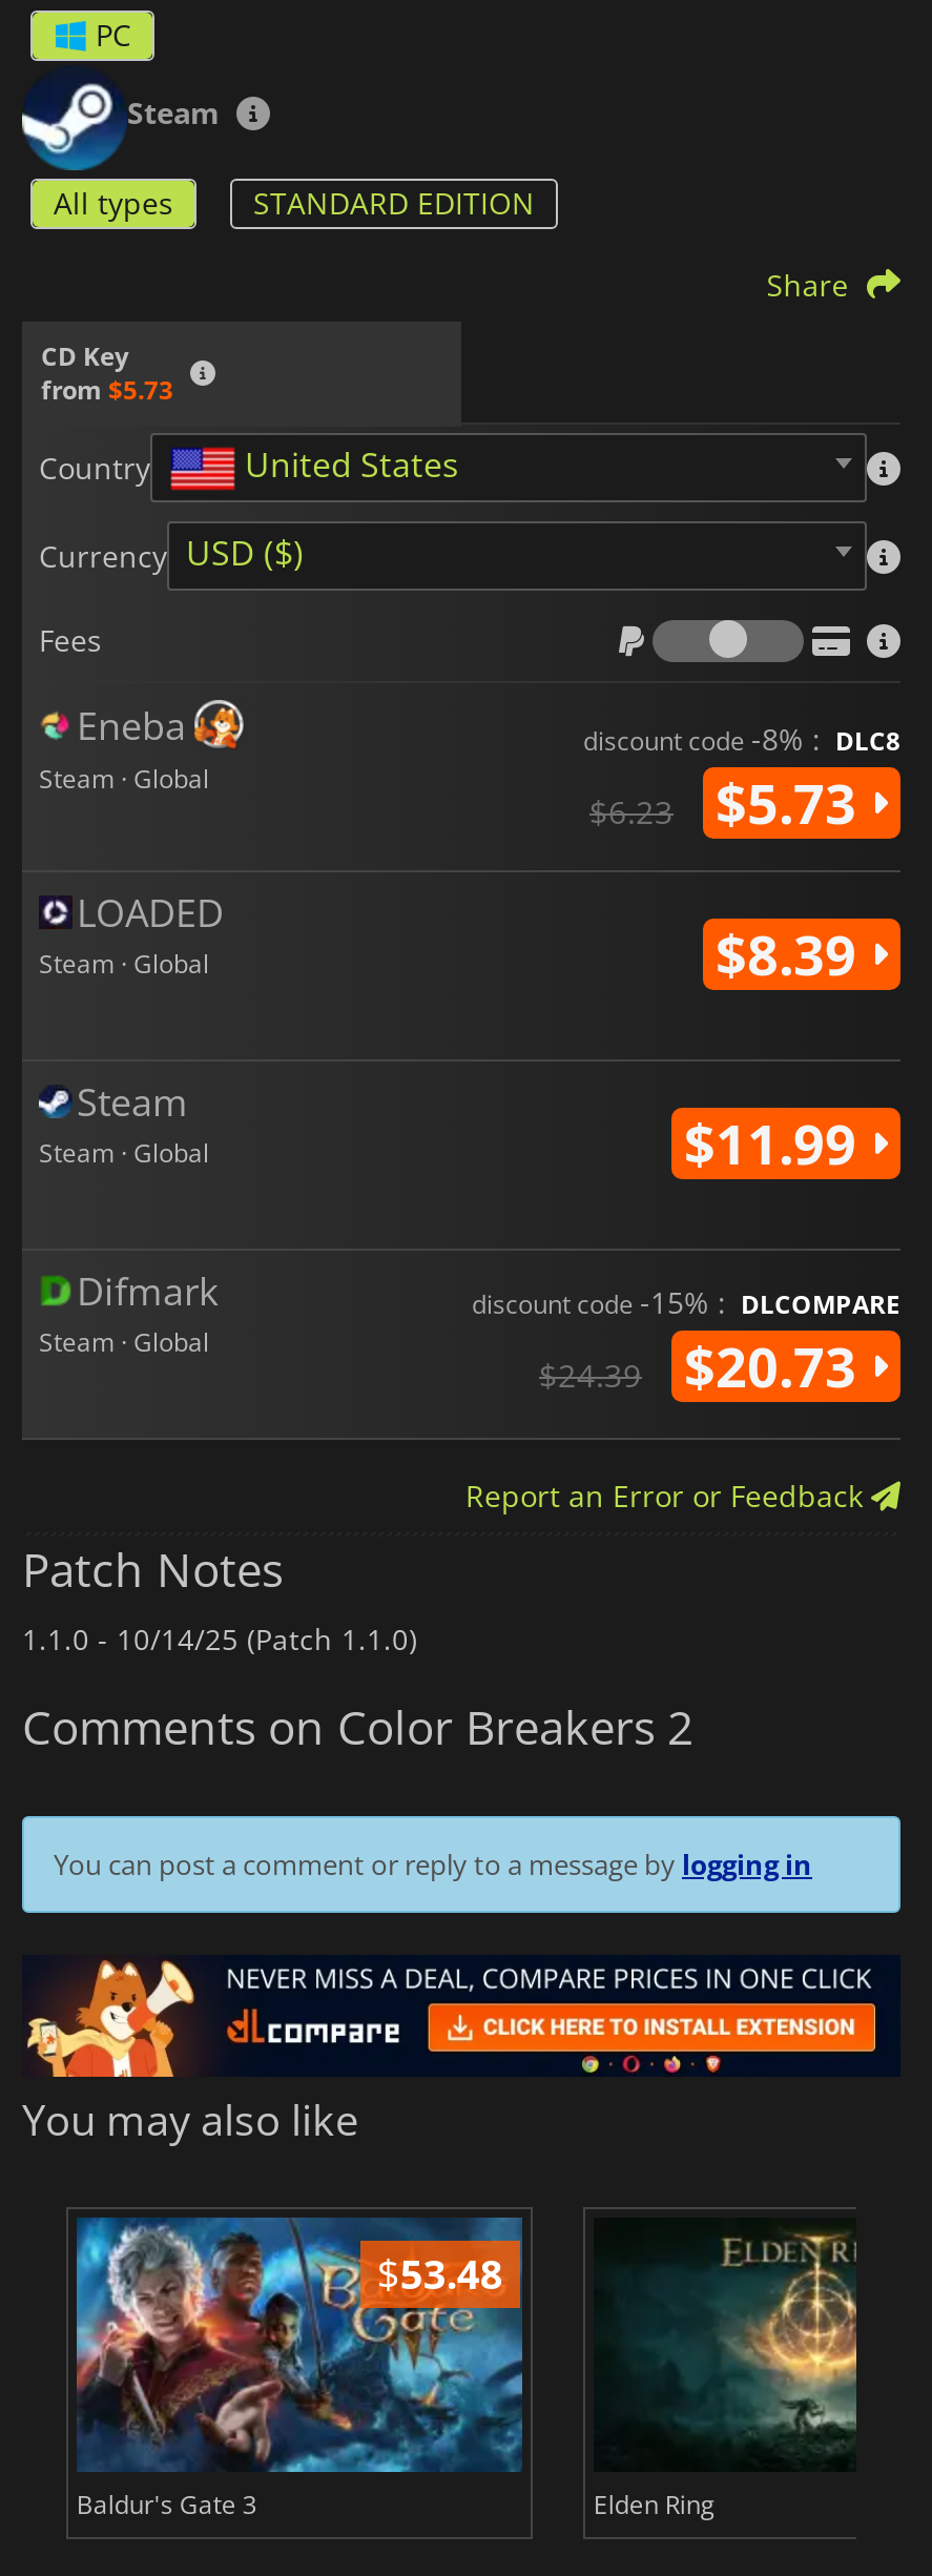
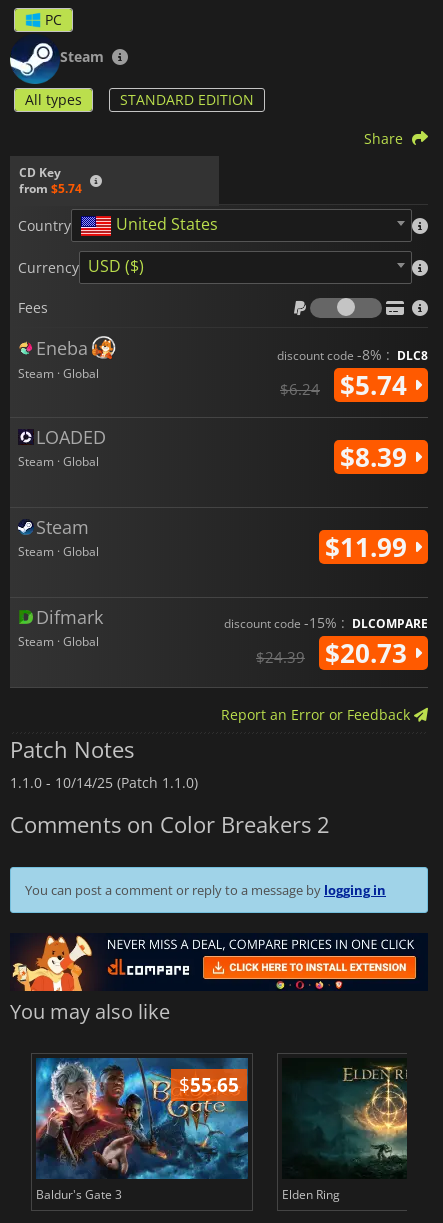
[41,371,173,407] from $5.73 -> [19,180,82,197] from $5.74
[716,764,871,840] $5.73 -> [340,367,414,403] $5.74
[589,790,674,832] $6.23 -> [280,379,320,399] $6.24
[377,2245,503,2302] $53.48 -> [179,1071,239,1098] $55.65

